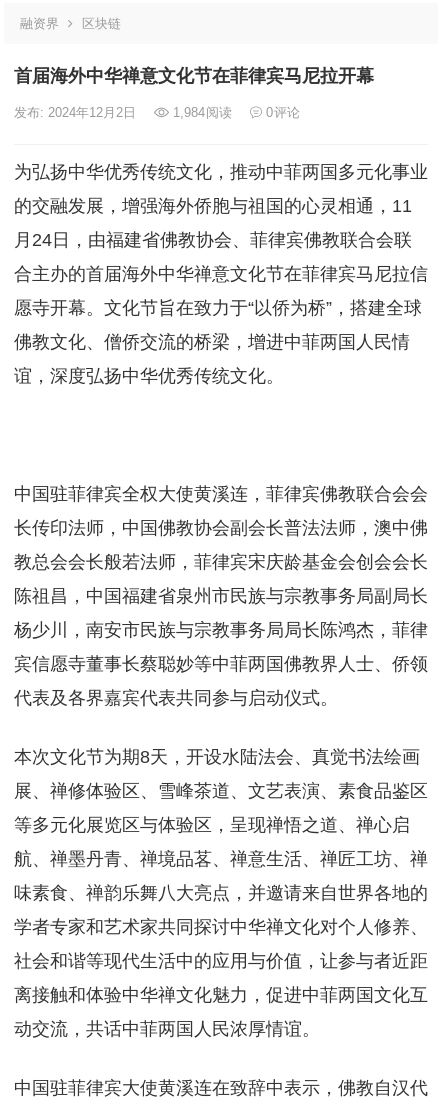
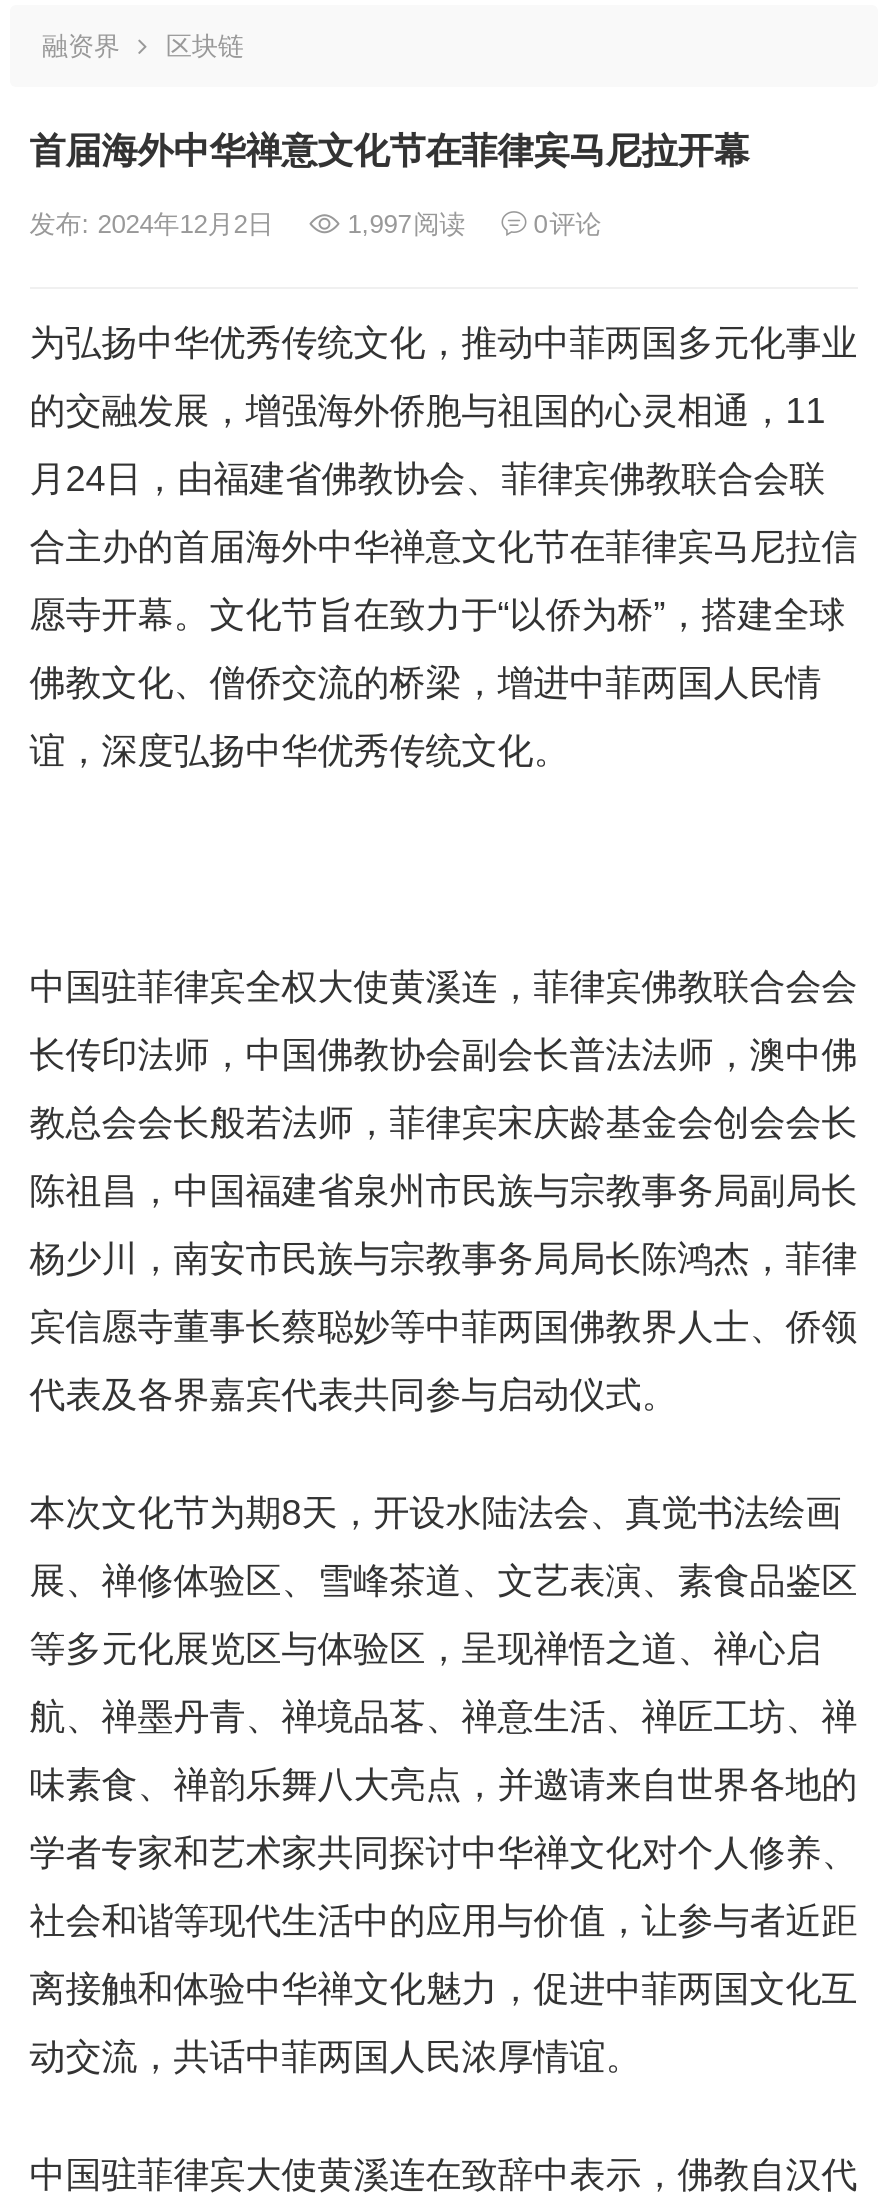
[14,105,300,120] 发布: 2024年12月2日 1,984阅读 0评论 -> [29,209,601,239] 发布: 2024年12月2日 1,997阅读 0评论

